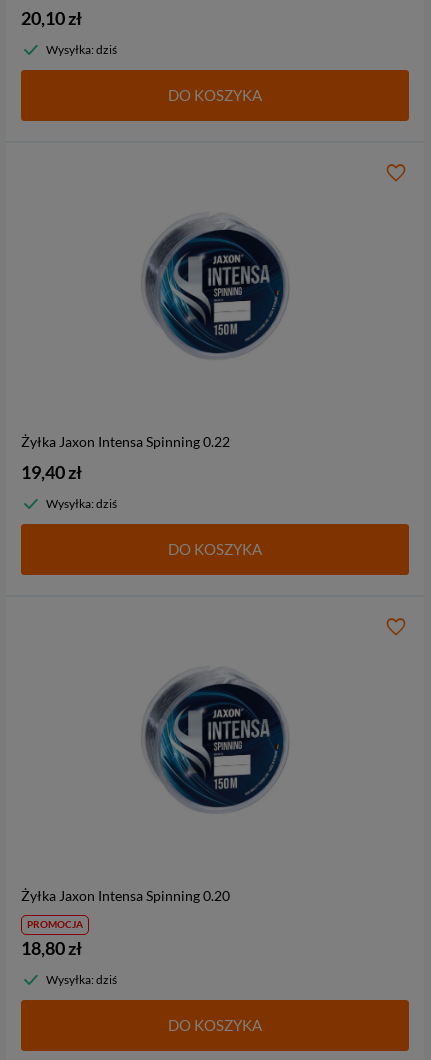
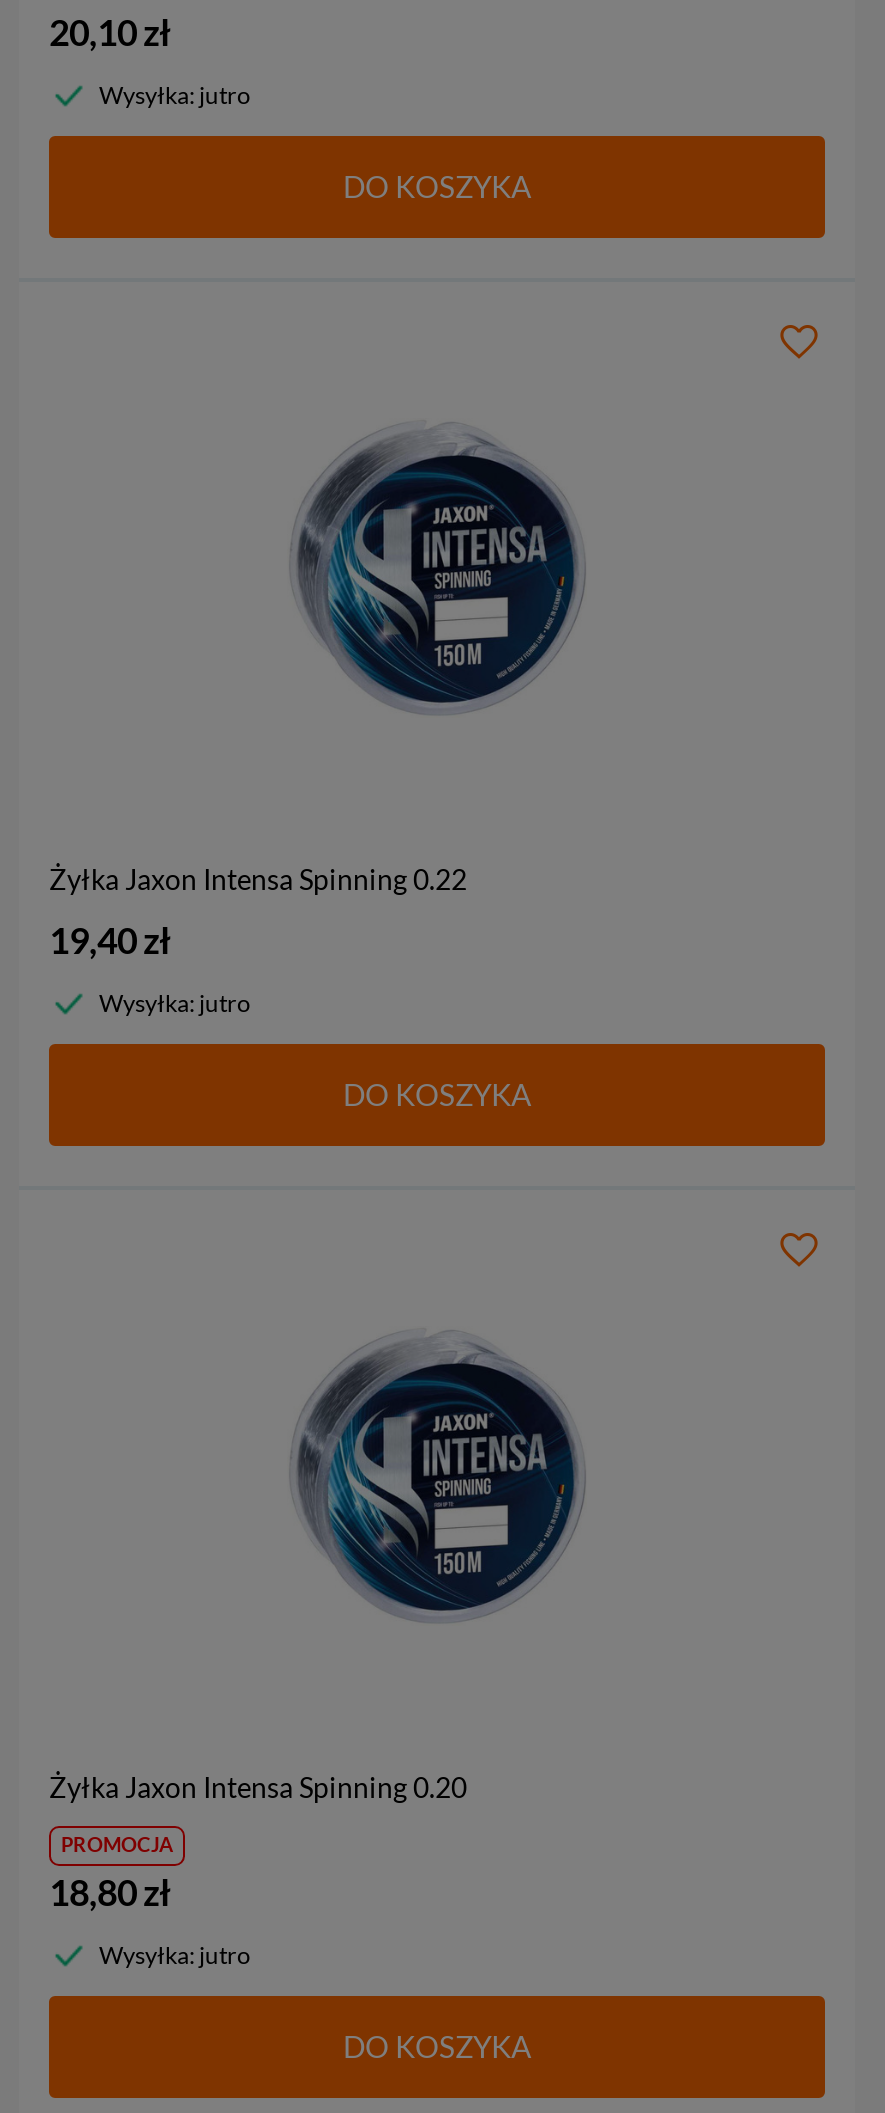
[46,42,117,57] Wysyłka: dziś -> [99,81,251,111] Wysyłka: jutro
[46,496,117,511] Wysyłka: dziś -> [99,989,251,1019] Wysyłka: jutro
[46,972,117,987] Wysyłka: dziś -> [99,1941,251,1971] Wysyłka: jutro

